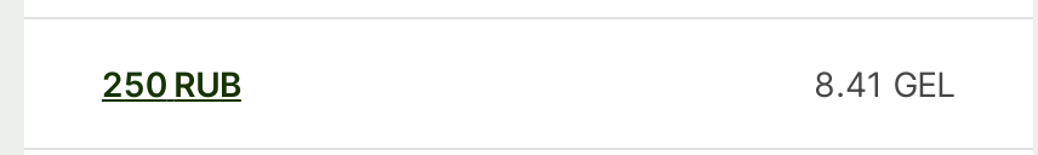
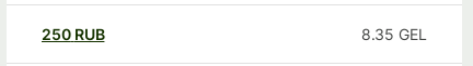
[814,63,956,104] 8.41 GEL -> [361,25,427,43] 8.35 GEL

